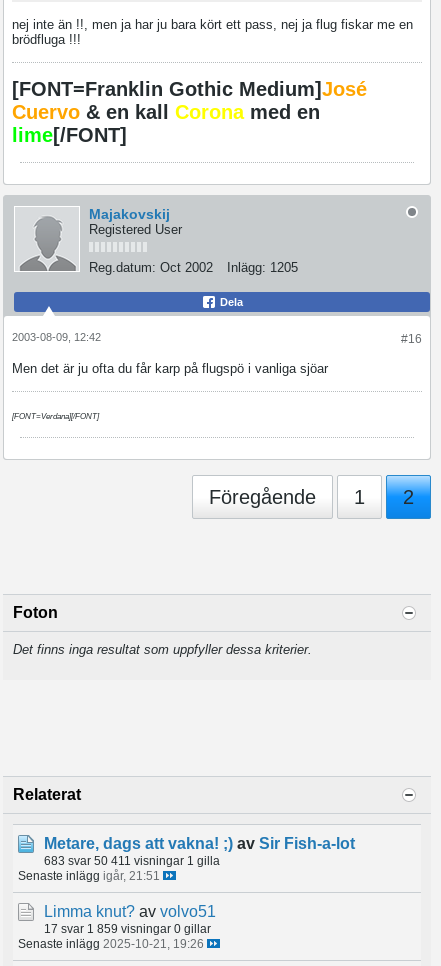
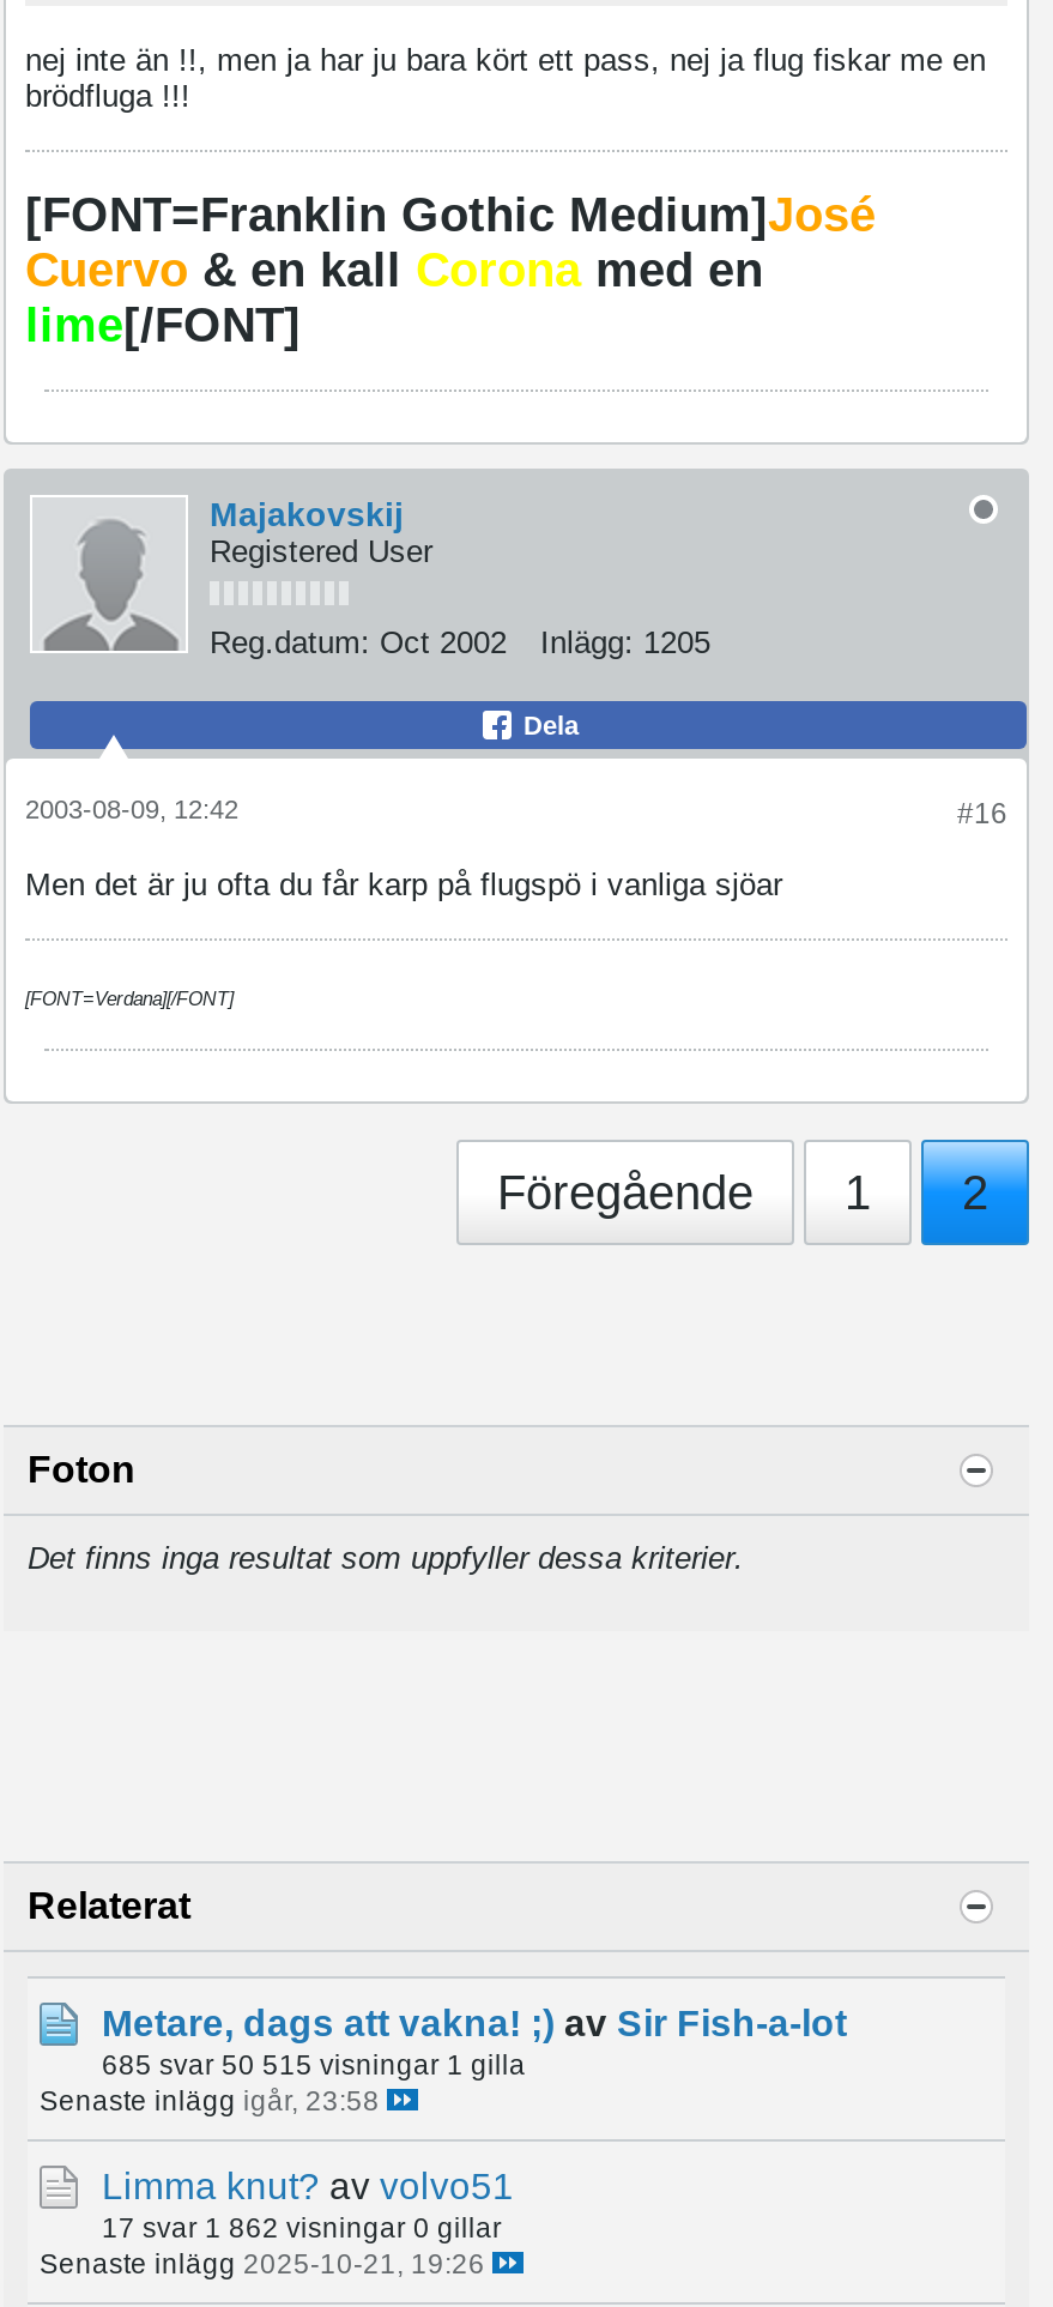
[44,854,220,867] 683 svar 50 411 visningar 1 gilla -> [102,2048,526,2079] 685 svar 50 515 visningar 1 gilla
[18,869,160,882] Senaste inlägg igår, 21:51 -> [40,2084,380,2115] Senaste inlägg igår, 23:58
[44,922,211,935] 17 svar 1 859 visningar 0 gillar -> [102,2211,502,2242] 17 svar 1 862 visningar 0 gillar

